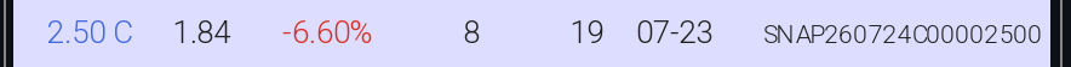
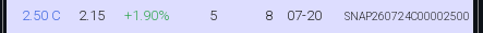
[173,13,377,49] 1.84 | -6.60% -> [78,7,217,23] 2.15 | +1.90% | 5
[570,13,713,49] 19 | 07-23 -> [287,7,322,23] 07-20

